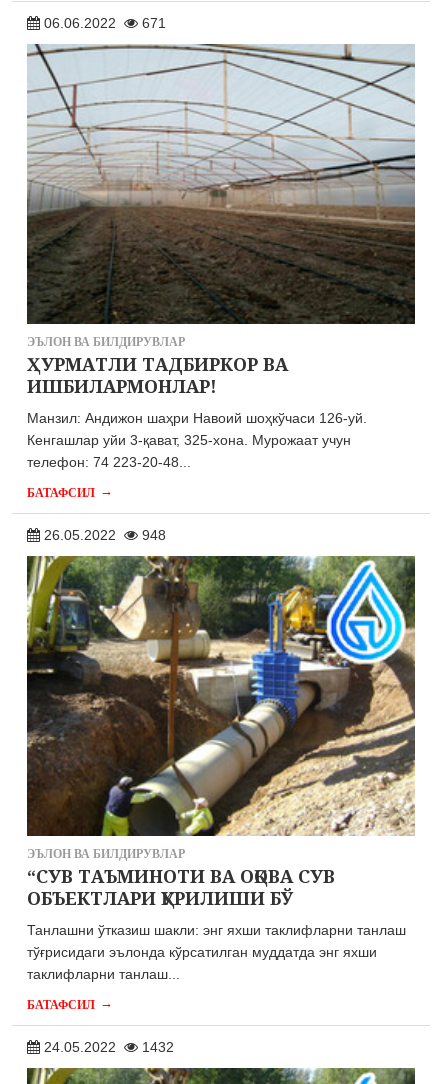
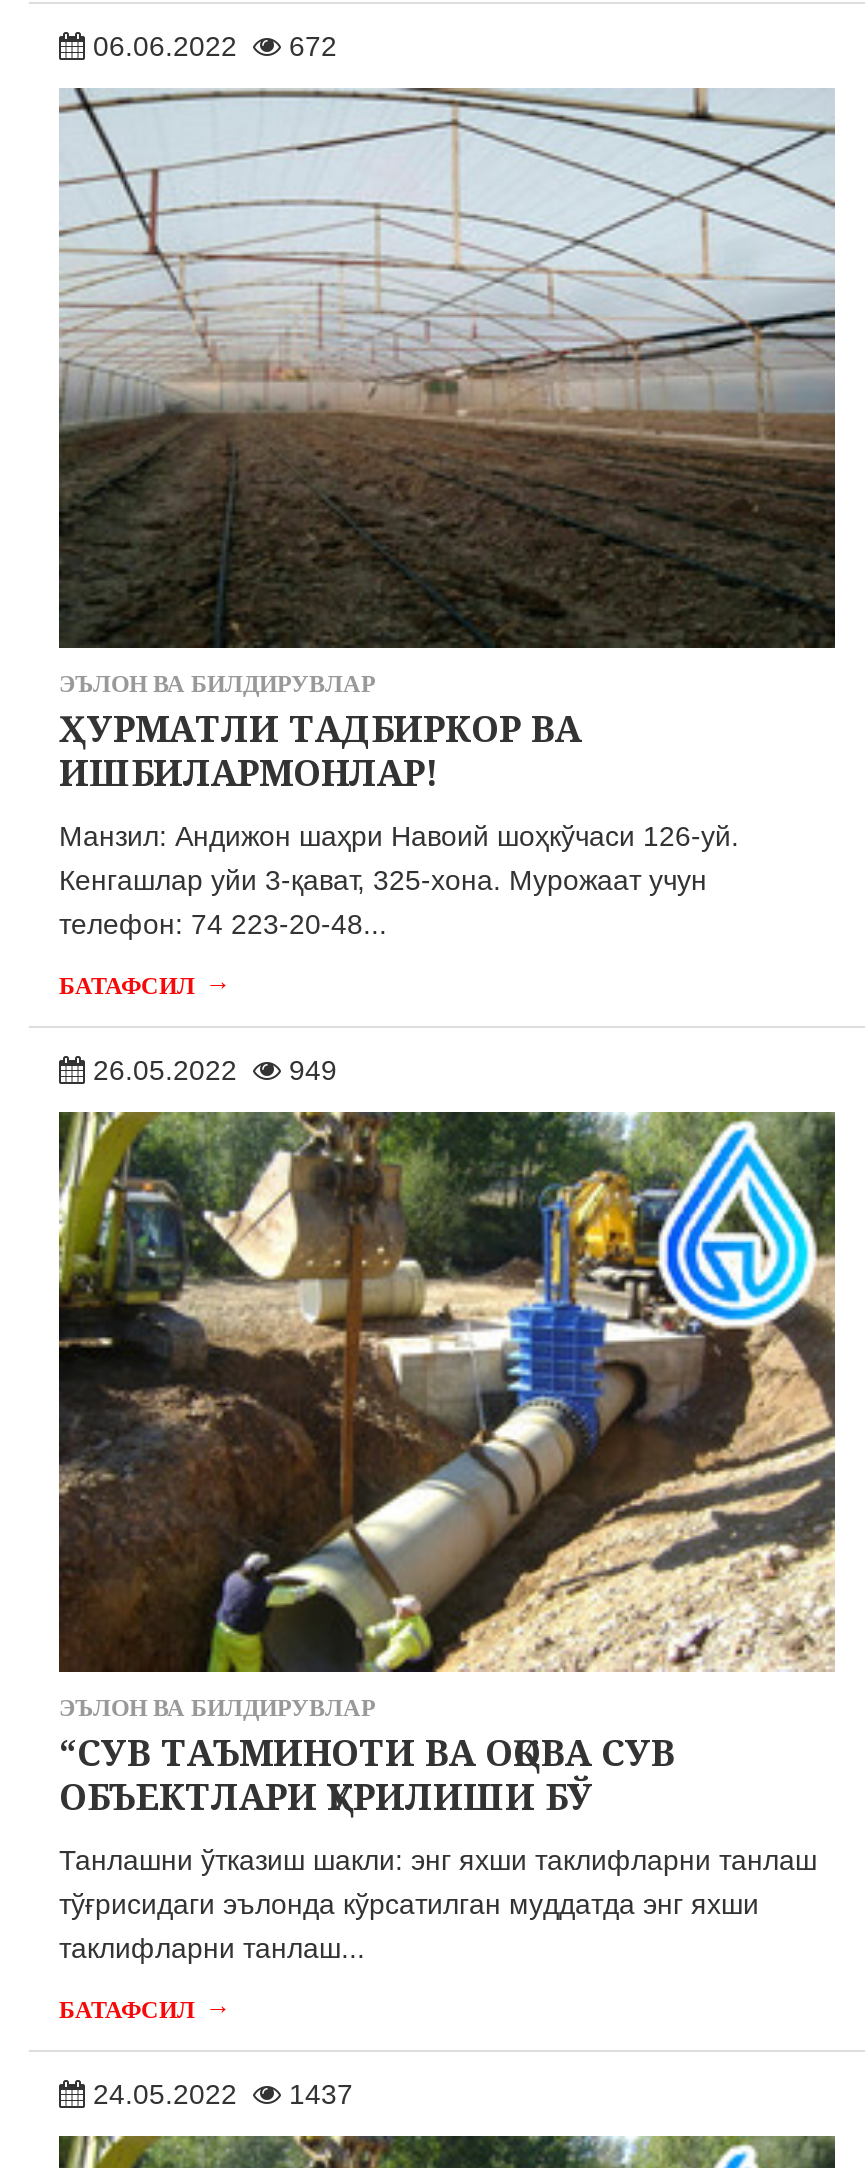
[40,15,166,31] 06.06.2022 671 -> [85,30,337,62] 06.06.2022 672
[40,527,166,543] 26.05.2022 948 -> [85,1054,337,1086] 26.05.2022 949
[40,1039,174,1055] 24.05.2022 1432 -> [85,2078,353,2110] 24.05.2022 1437

